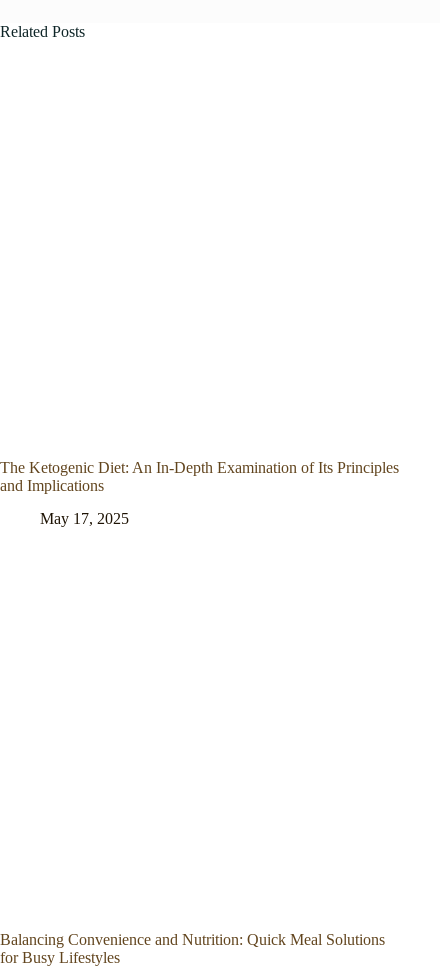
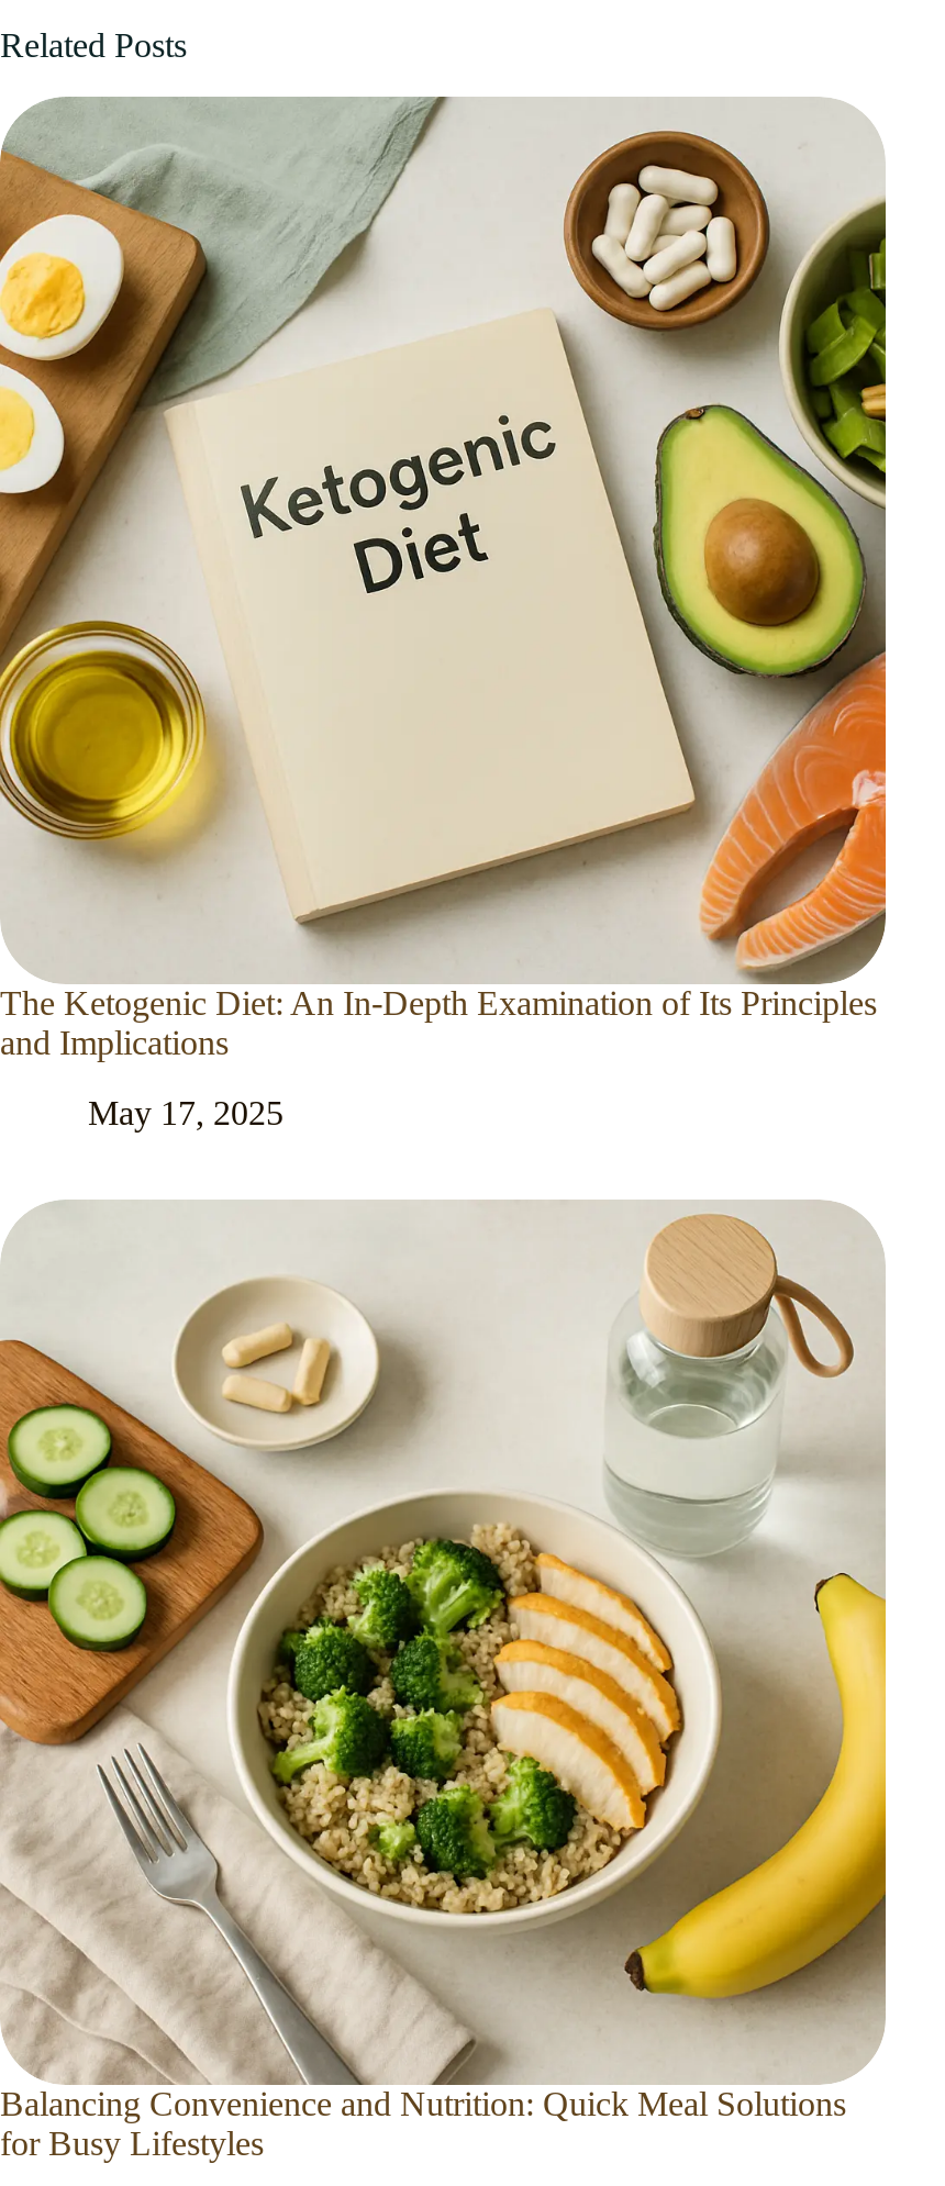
none -> [7,93,888,979] [image]
none -> [7,1201,888,2082] [image]

